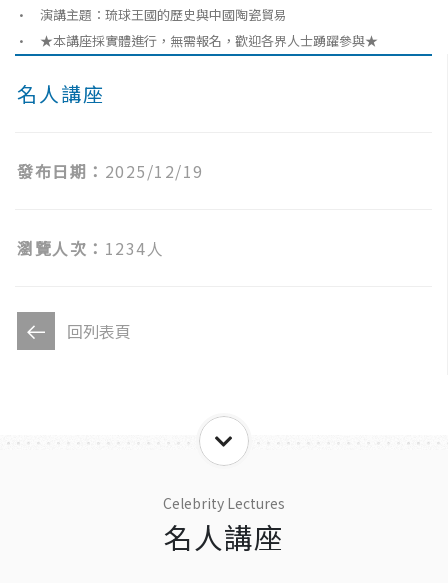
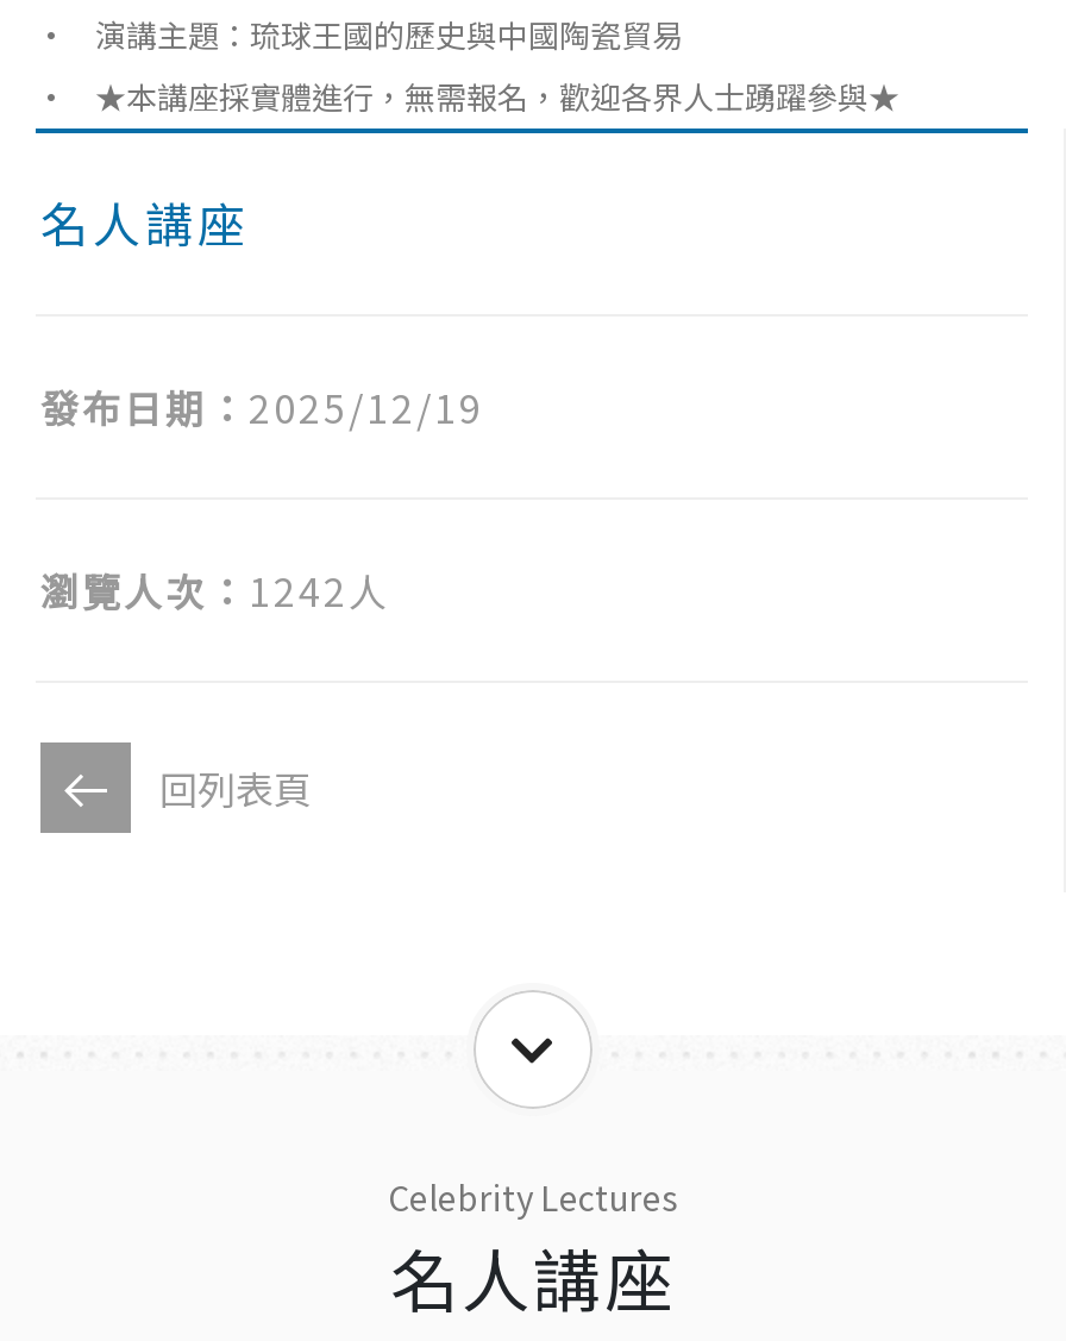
[17,236,164,260] 瀏覽人次：1234人 -> [40,562,390,619] 瀏覽人次：1242人

